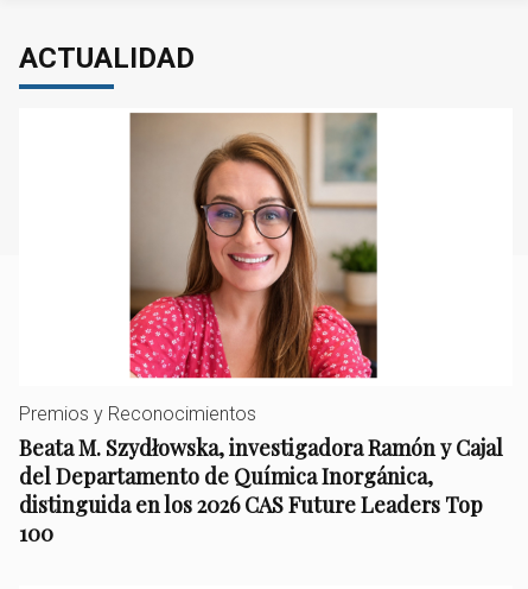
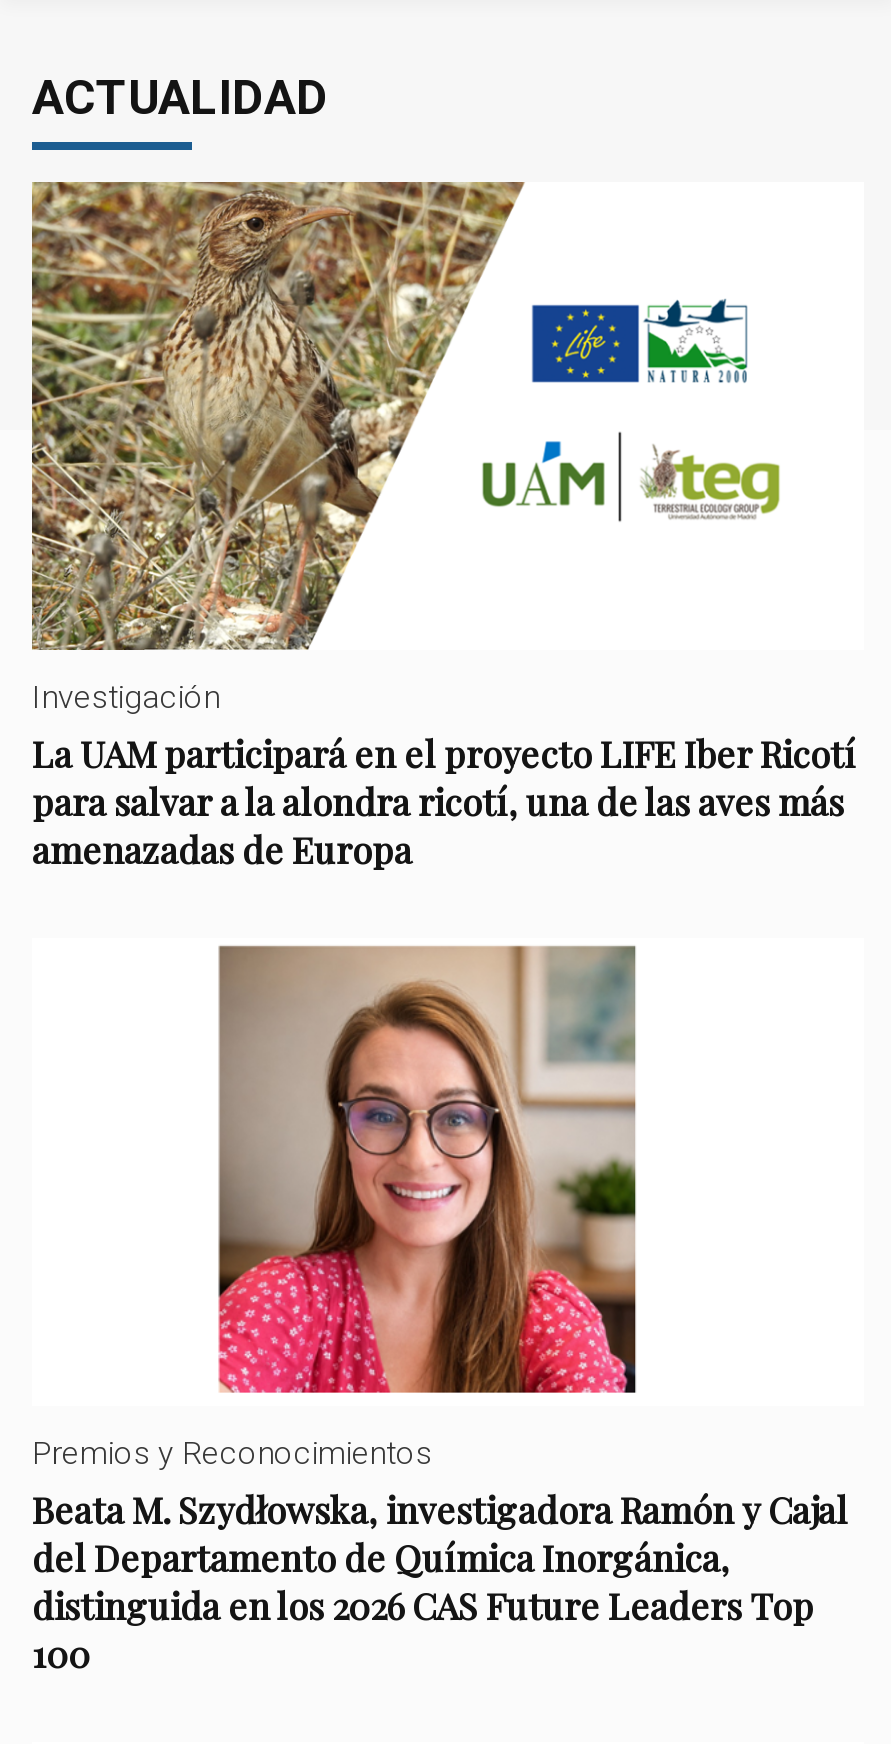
none -> [30,180,856,874] [image] | Investigación | La UAM participará en el proyecto LIFE Iber Ricotí | para salvar a la alondra ricotí, una de las aves más | amenazadas de Europa

